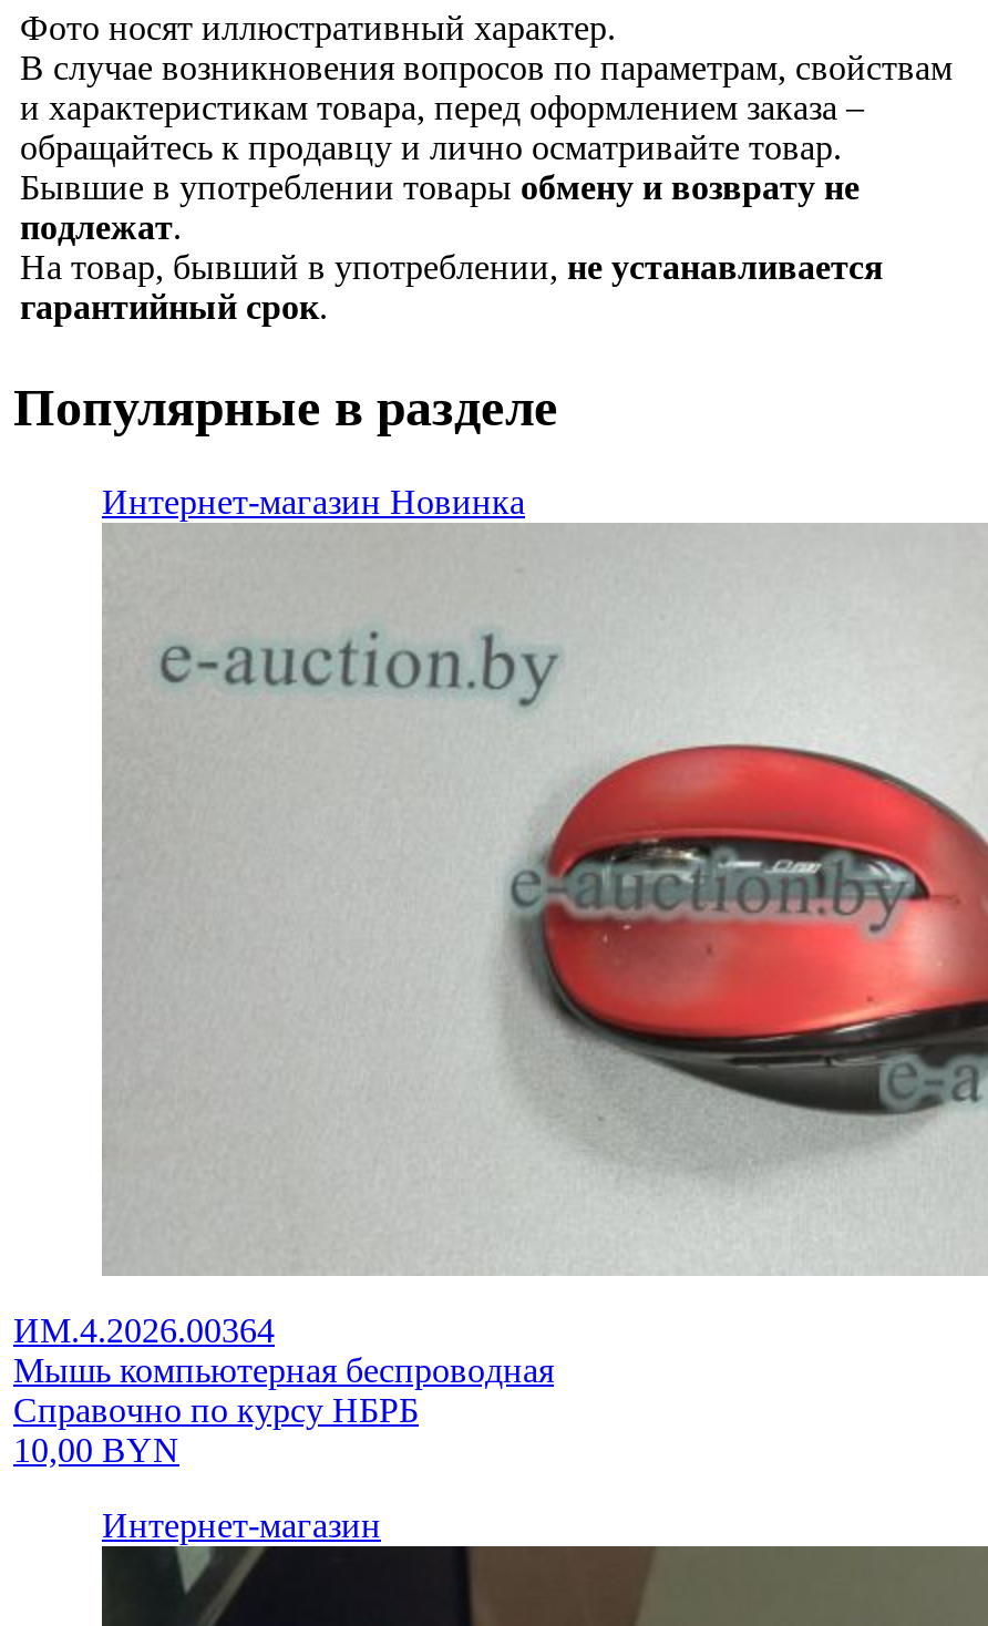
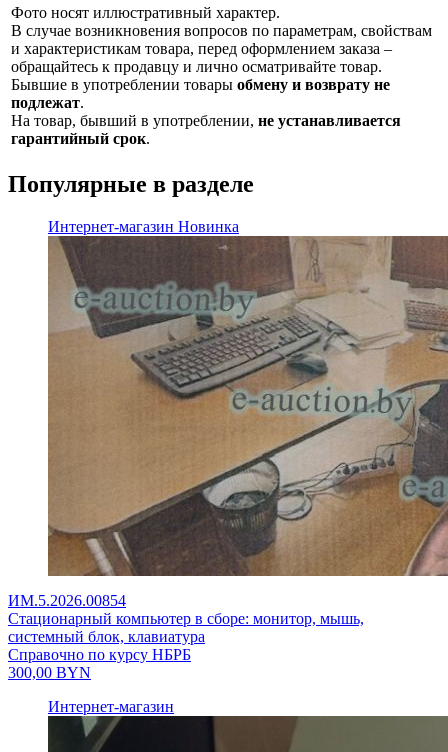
[13,525,981,1389] [image] | ИМ.4.2026.00364 | Мышь компьютерная беспроводная -> [8,236,445,645] [image] | ИМ.5.2026.00854 | Стационарный компьютер в сборе: монитор, мышь, | системный блок, клавиатура
[13,1431,179,1469] 10,00 BYN -> [8,664,91,681] 300,00 BYN

